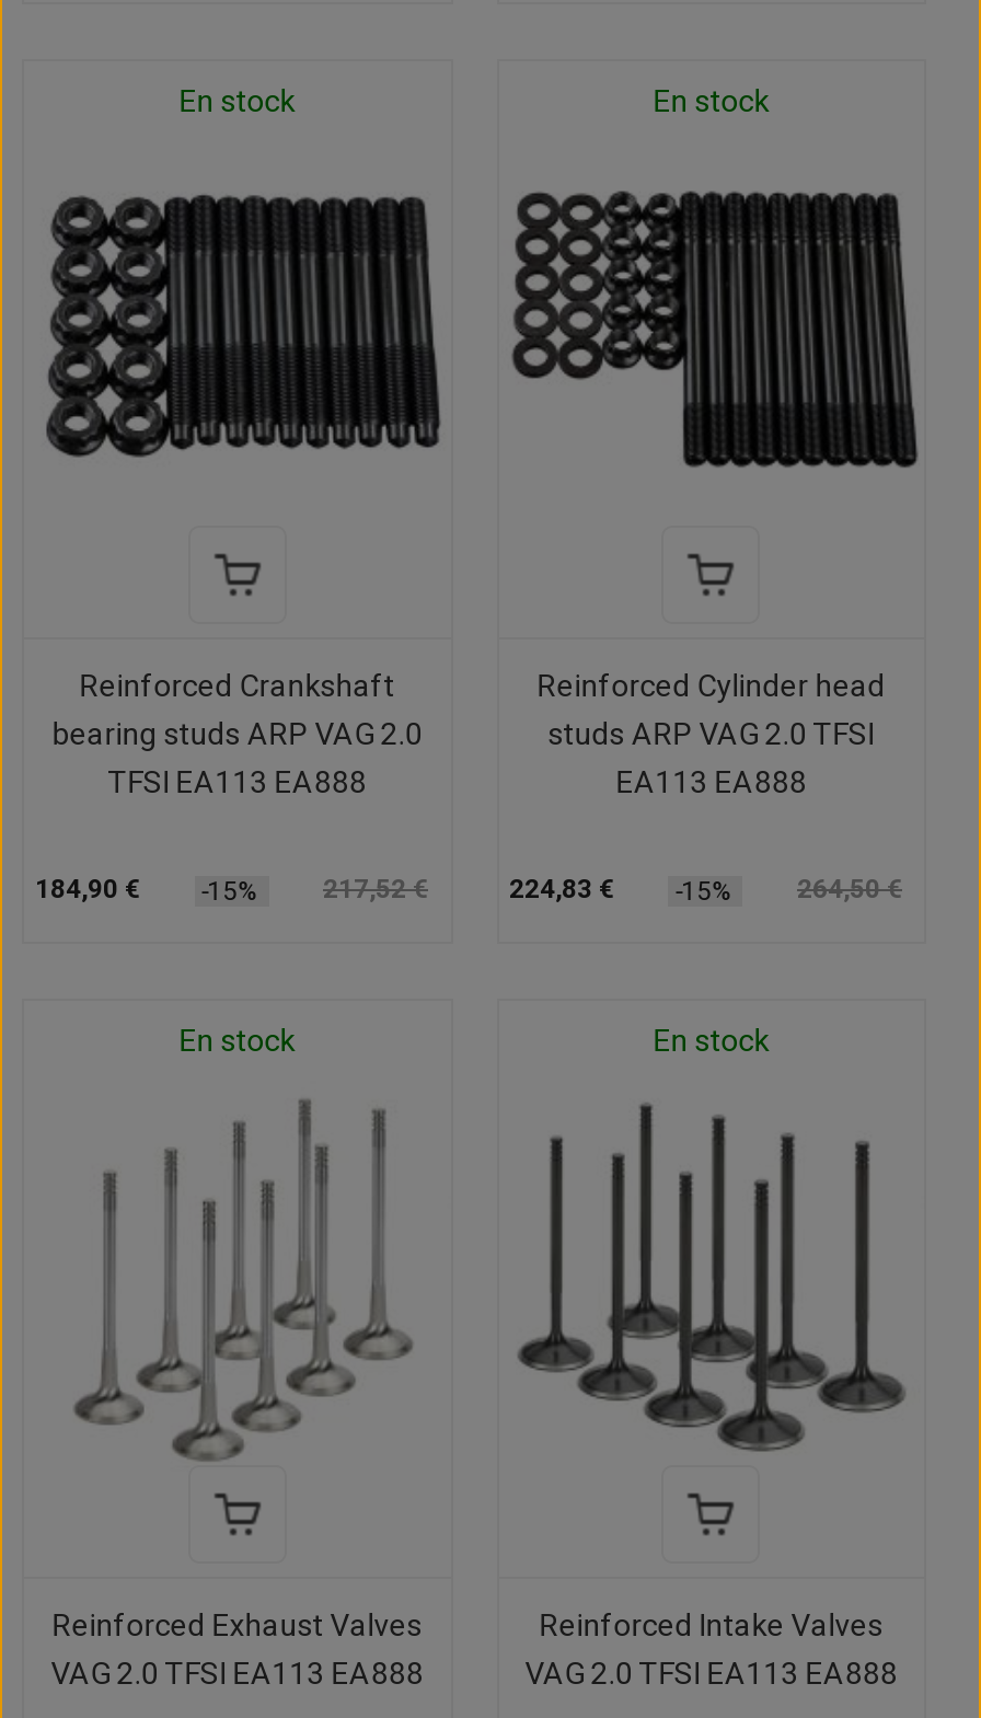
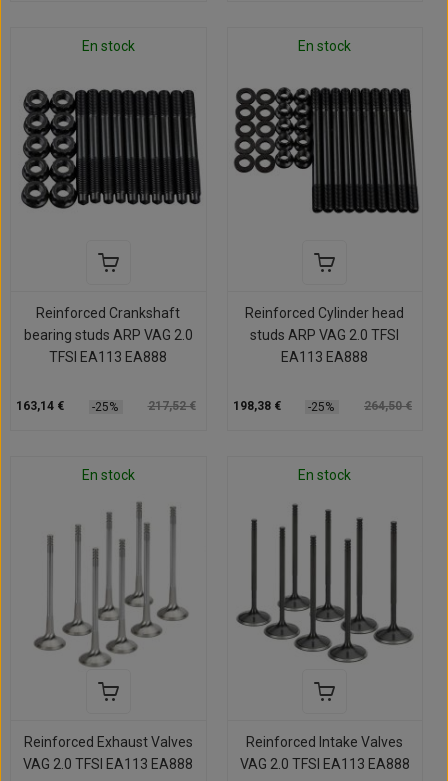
[35,874,140,904] 184,90 € -> [16,399,64,413] 163,14 €
[201,876,258,907] -15% -> [92,400,118,414] -25%
[509,874,614,904] 224,83 € -> [232,399,280,413] 198,38 €
[675,876,732,907] -15% -> [308,400,334,414] -25%

